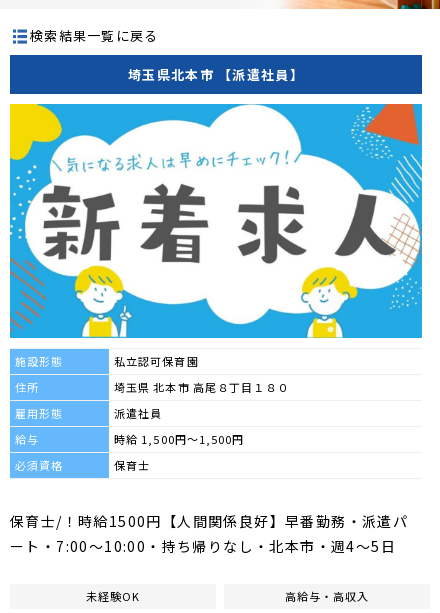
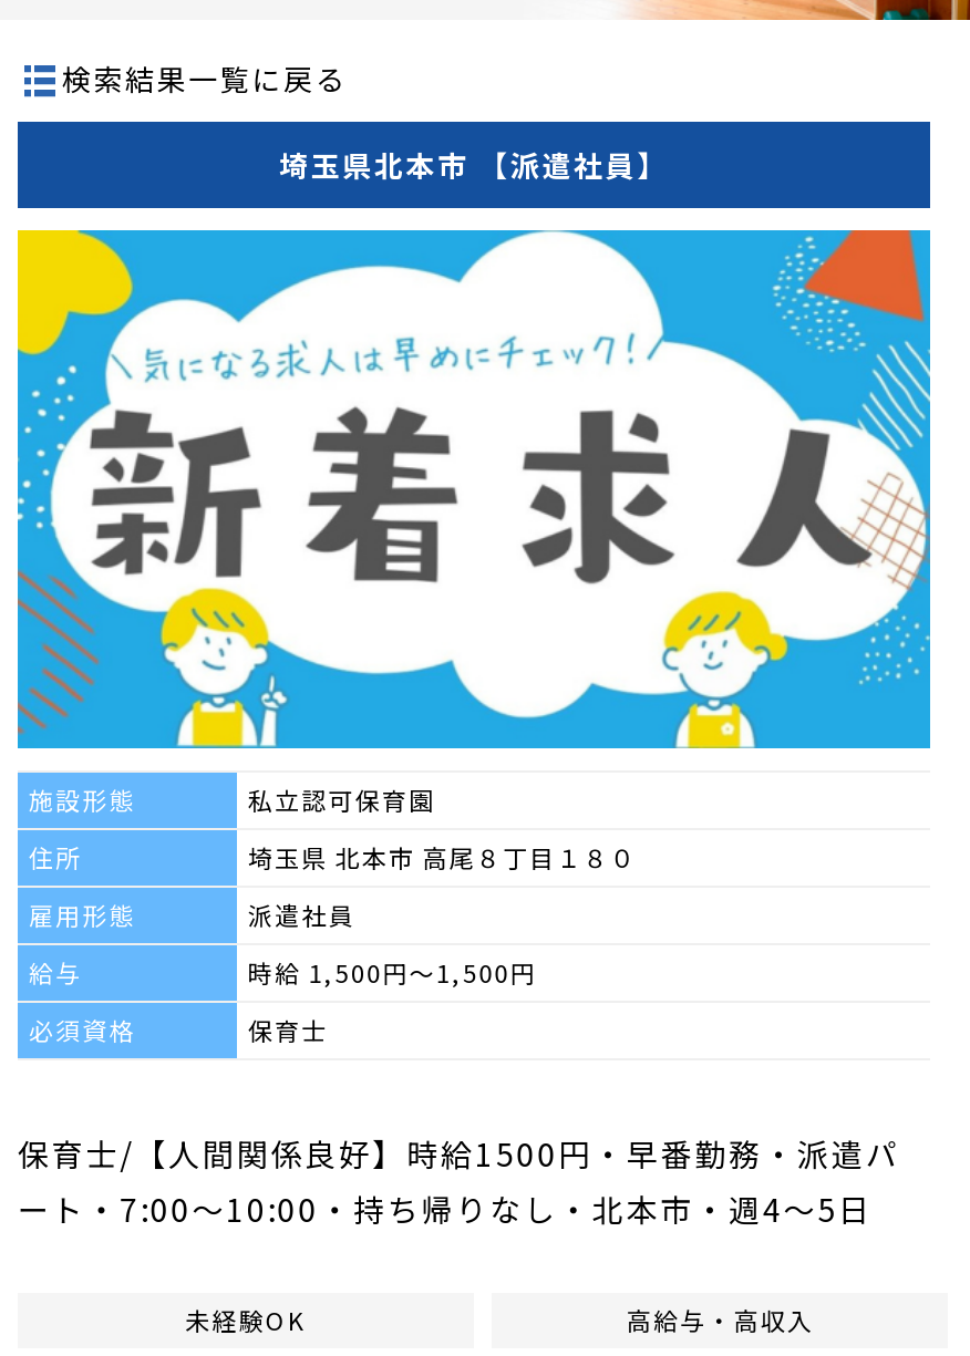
[10,511,408,531] 保育士/！時給1500円【人間関係良好】早番勤務・派遣パ -> [17,1132,899,1176] 保育士/【人間関係良好】時給1500円・早番勤務・派遣パ

